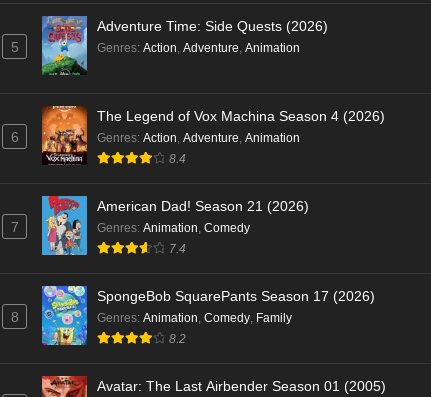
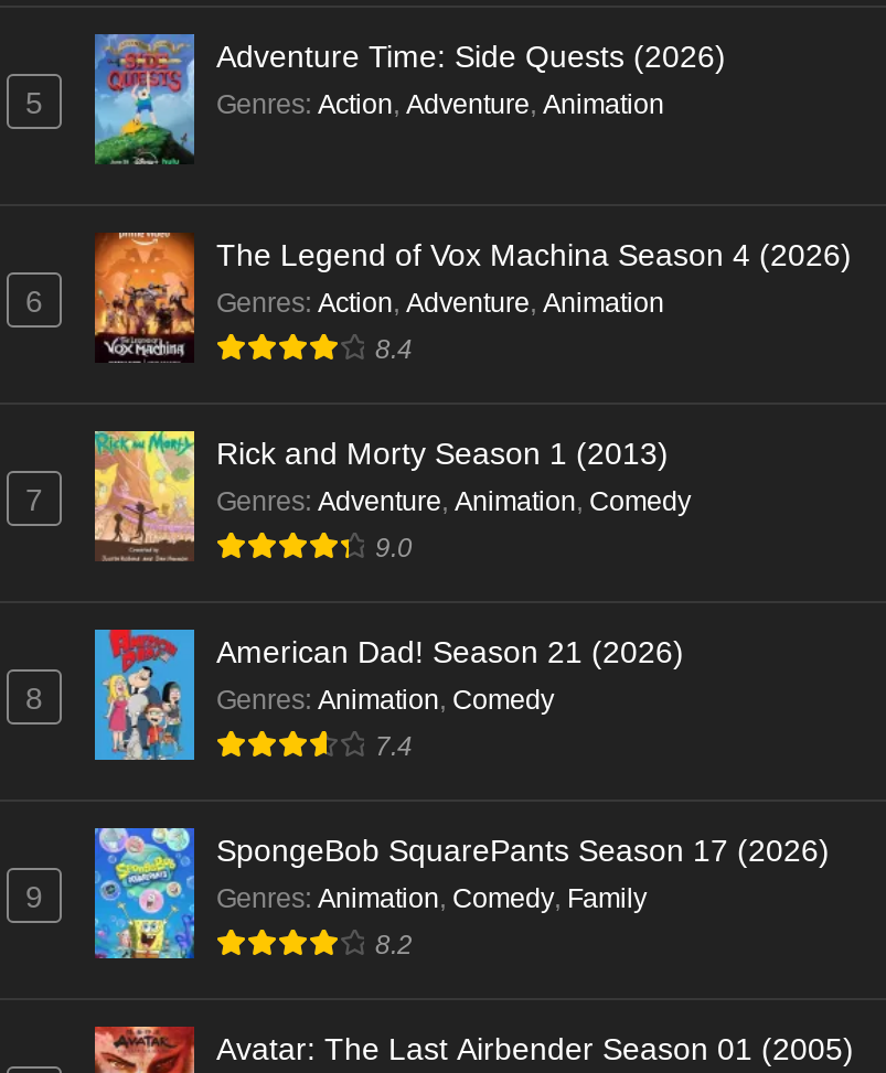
none -> [93,429,691,564] [image] | Rick and Morty Season 1 (2013) | Genres: Adventure, Animation, Comedy | 9.0
none -> [25,680,43,716] 8
[10,309,18,325] 8 -> [25,879,43,914] 9

